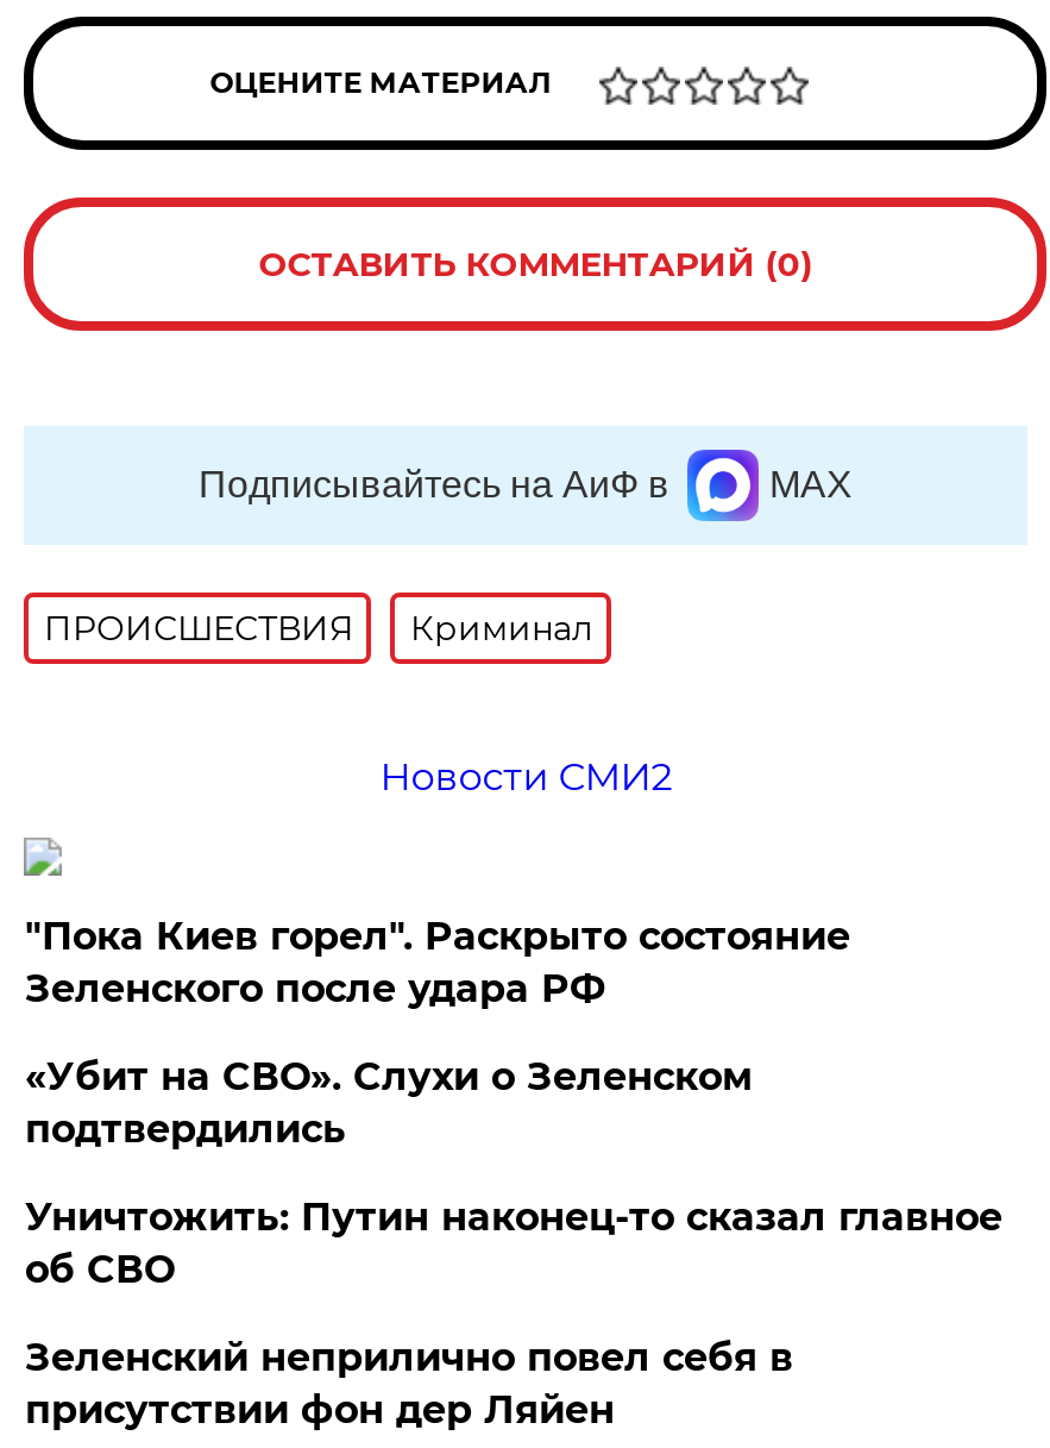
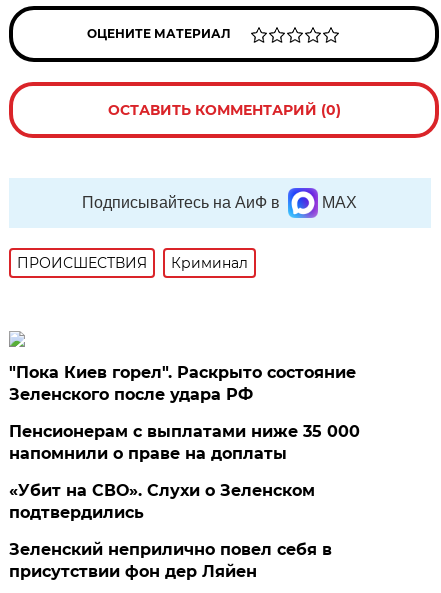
[380,754,672,800] Новости СМИ2 -> none
none -> [9,422,360,463] Пенсионерам с выплатами ниже 35 000 | напомнили о праве на доплаты
moved [25,1054,752,1152] -> [9,481,315,522]: «Убит на СВО». Слухи о Зеленском | подтвердились
[25,1195,1002,1292] Уничтожить: Путин наконец-то сказал главное | об СВО -> none

